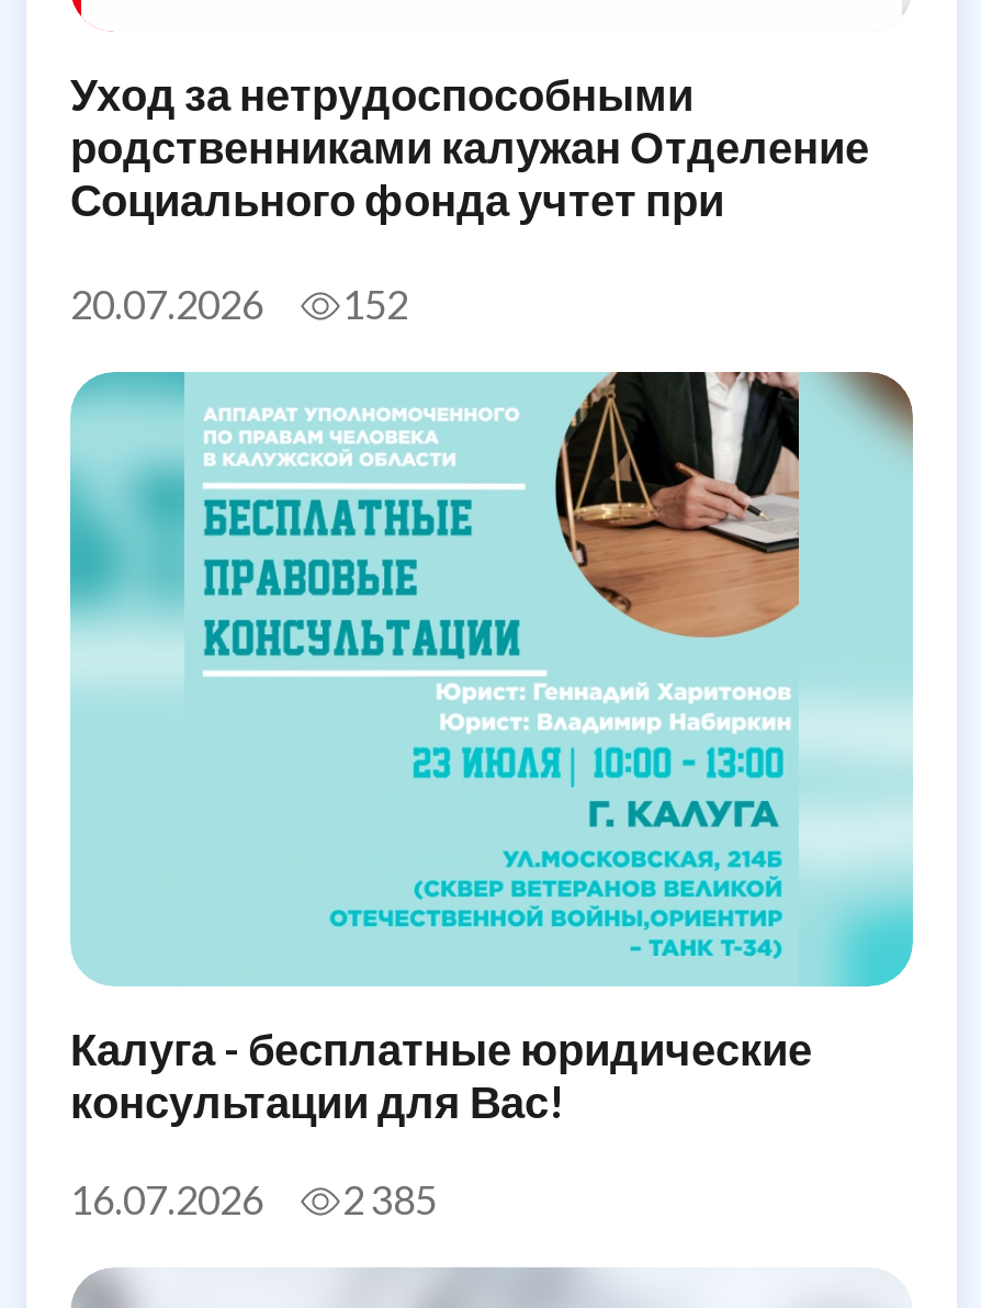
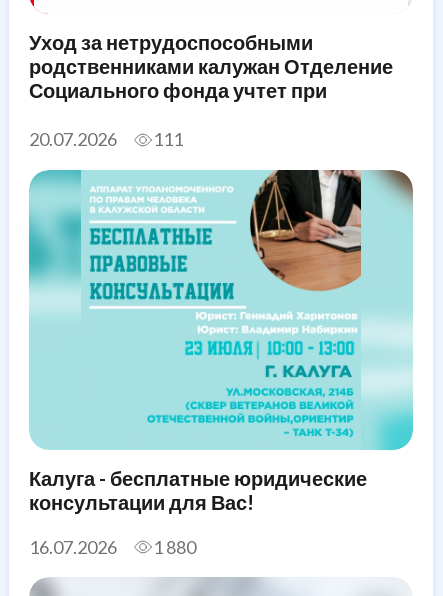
[70,281,408,330] 20.07.2026 152 -> [29,128,183,150] 20.07.2026 111
[70,1175,437,1224] 16.07.2026 2 385 -> [29,536,196,558] 16.07.2026 1 880

